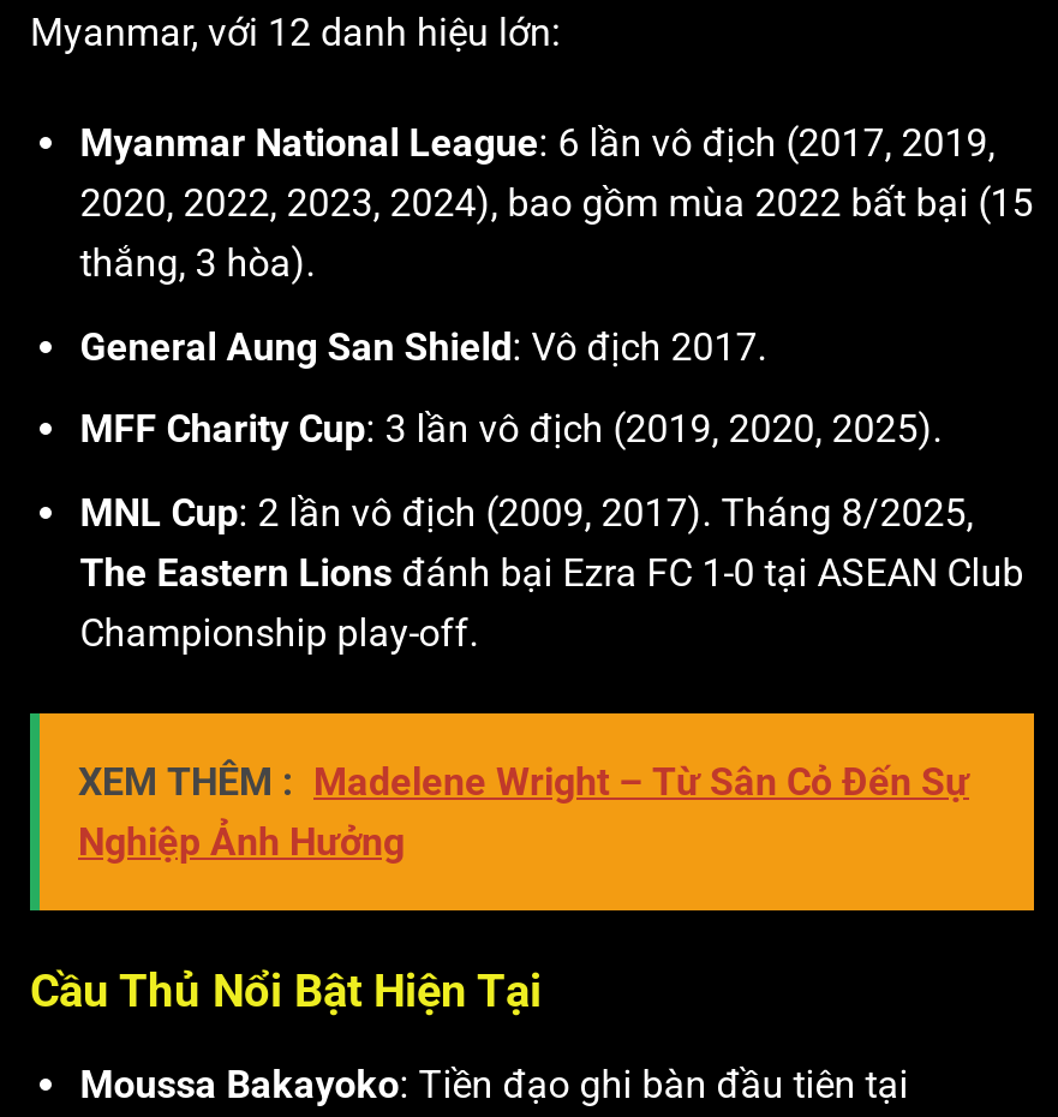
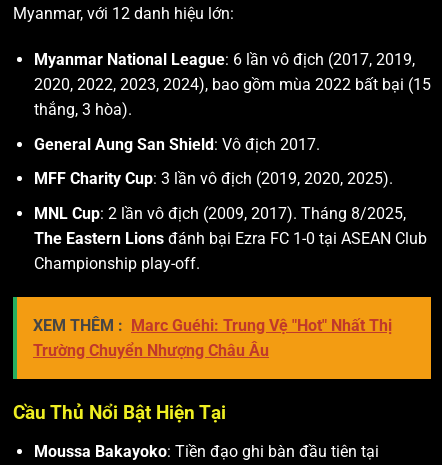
[78,758,969,864] XEM THÊM : Madelene Wright – Từ Sân Cỏ Đến Sự | Nghiệp Ảnh Hưởng -> [33,316,392,360] XEM THÊM : Marc Guéhi: Trung Vệ "Hot" Nhất Thị | Trường Chuyển Nhượng Châu Âu

